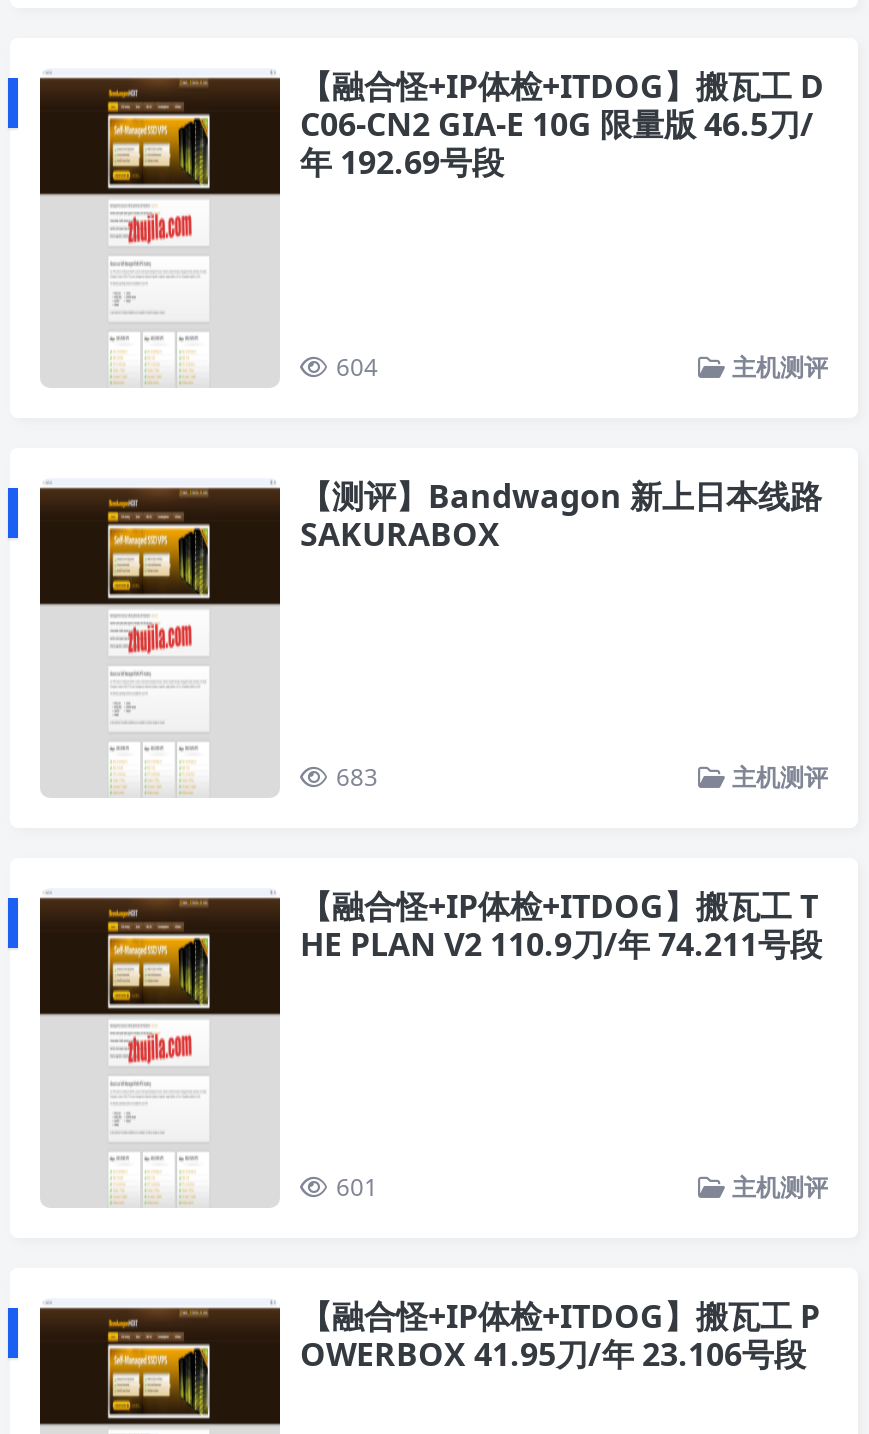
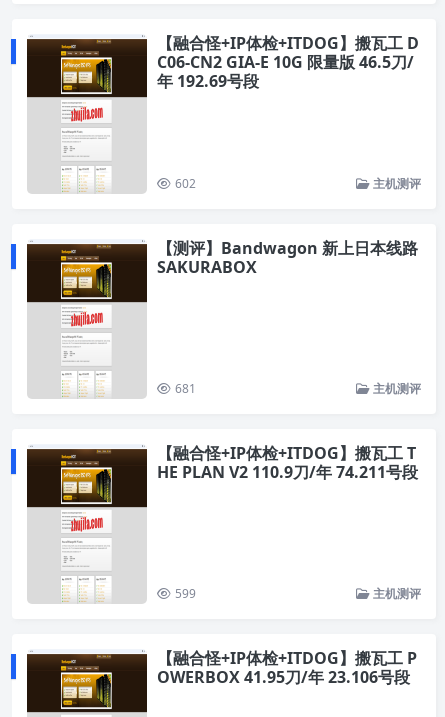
[336,350,378,384] 604 -> [175,175,196,192] 602
[336,760,378,794] 683 -> [175,380,196,397] 681
[336,1170,378,1204] 601 -> [175,585,196,602] 599

